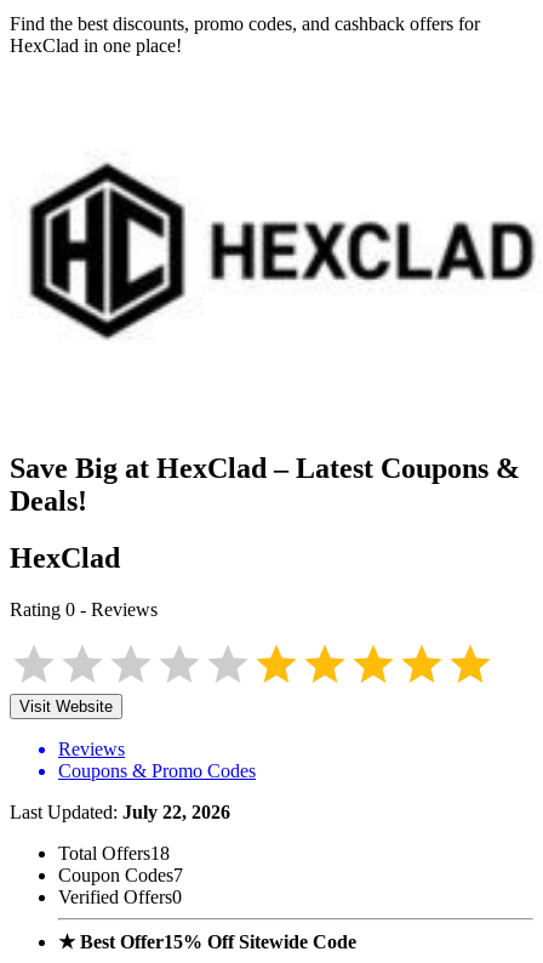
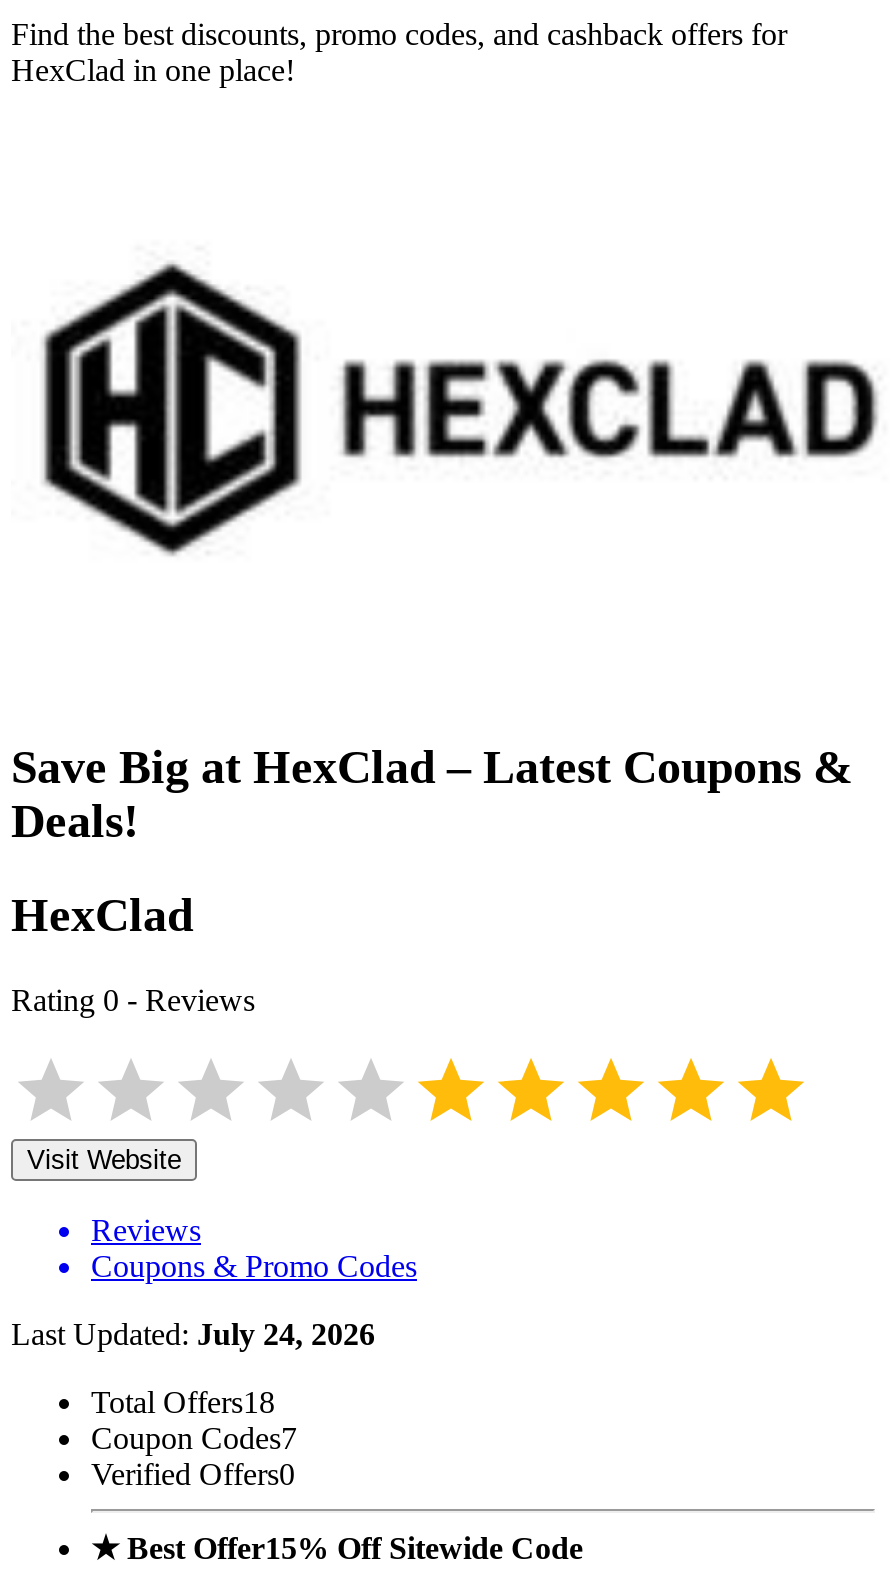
[10,802,230,823] Last Updated: July 22, 2026 -> [11,1318,375,1352] Last Updated: July 24, 2026

